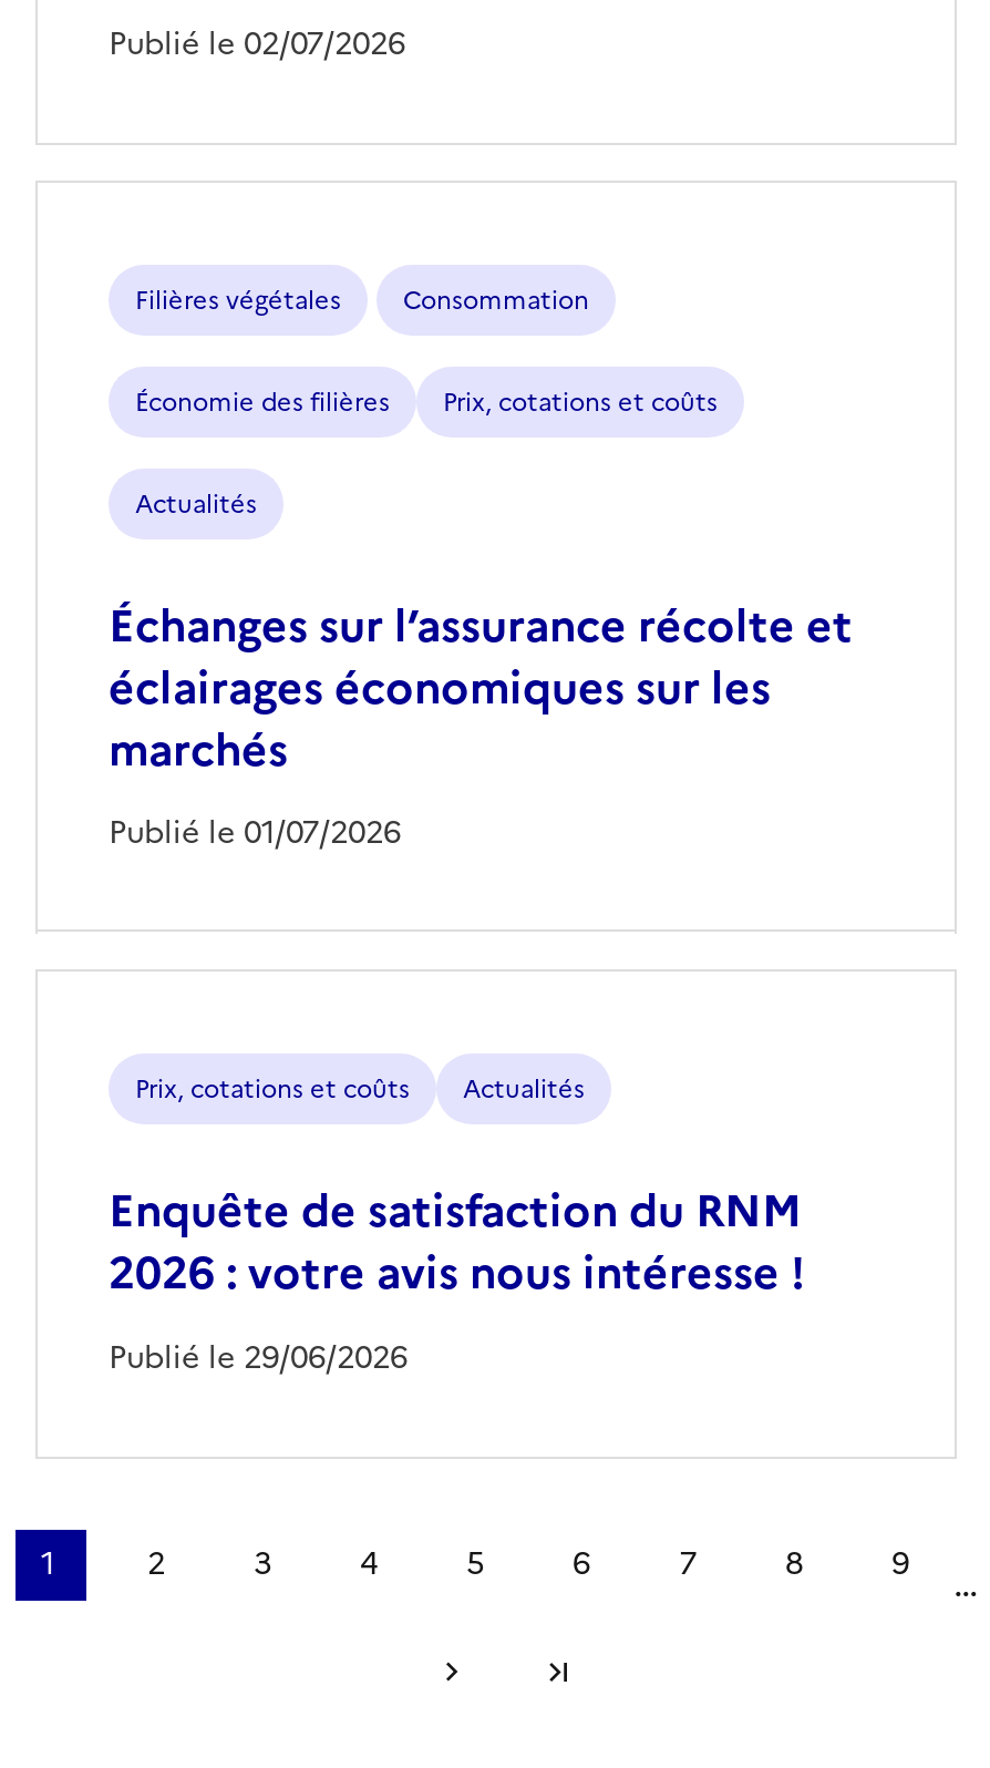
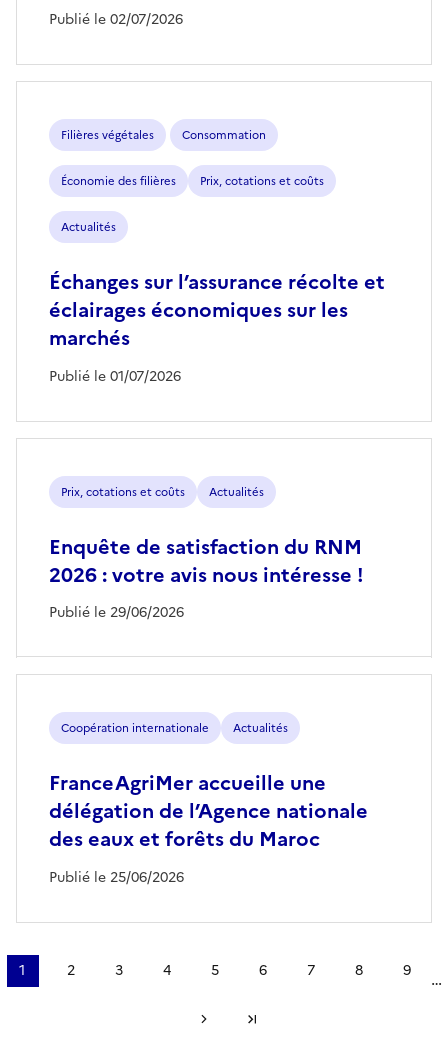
none -> [49,720,368,888] Coopération internationale | Actualités | FranceAgriMer accueille une | délégation de l’Agence nationale | des eaux et forêts du Maroc | Publié le 25/06/2026

